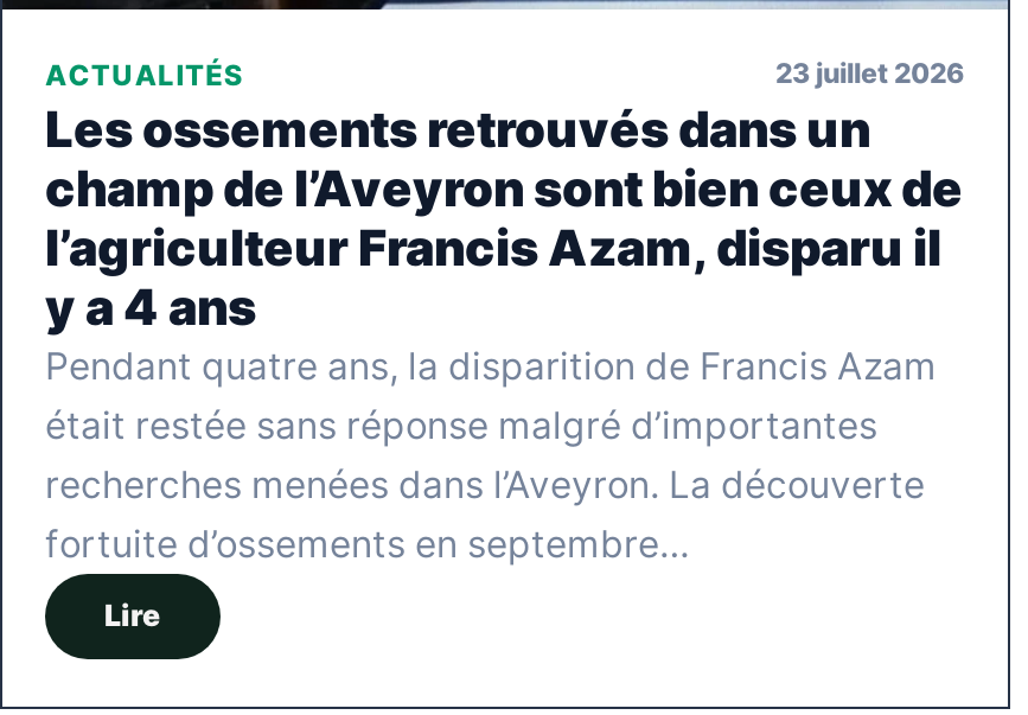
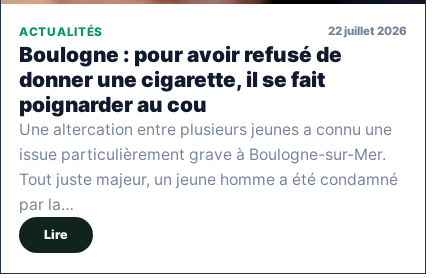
[45,57,965,566] 23 juillet 2026 | Les ossements retrouvés dans un | champ de l’Aveyron sont bien ceux de | l’agriculteur Francis Azam, disparu il | y a 4 ans | Pendant quatre ans, la disparition de Francis Azam | était restée sans réponse malgré d’importantes | recherches menées dans l’Aveyron. La découverte | fortuite d’ossements en septembre… -> [19,24,407,214] 22 juillet 2026 | Boulogne : pour avoir refusé de | donner une cigarette, il se fait | poignarder au cou | Une altercation entre plusieurs jeunes a connu une | issue particulièrement grave à Boulogne-sur-Mer. | Tout juste majeur, un jeune homme a été condamné | par la…

